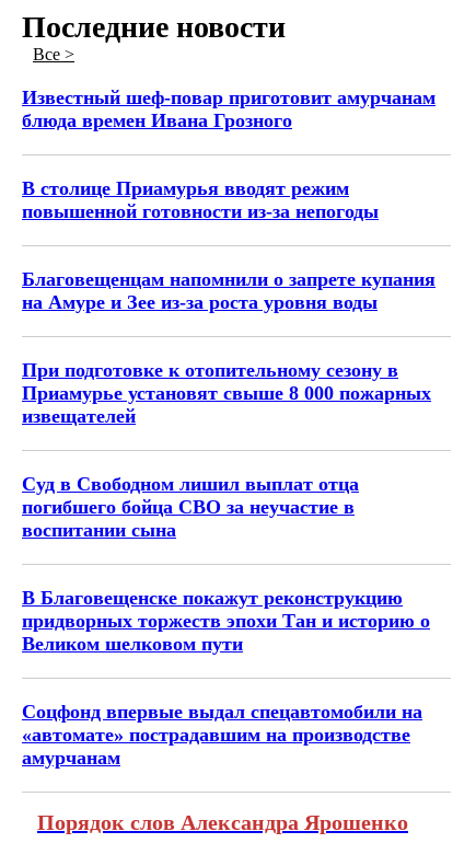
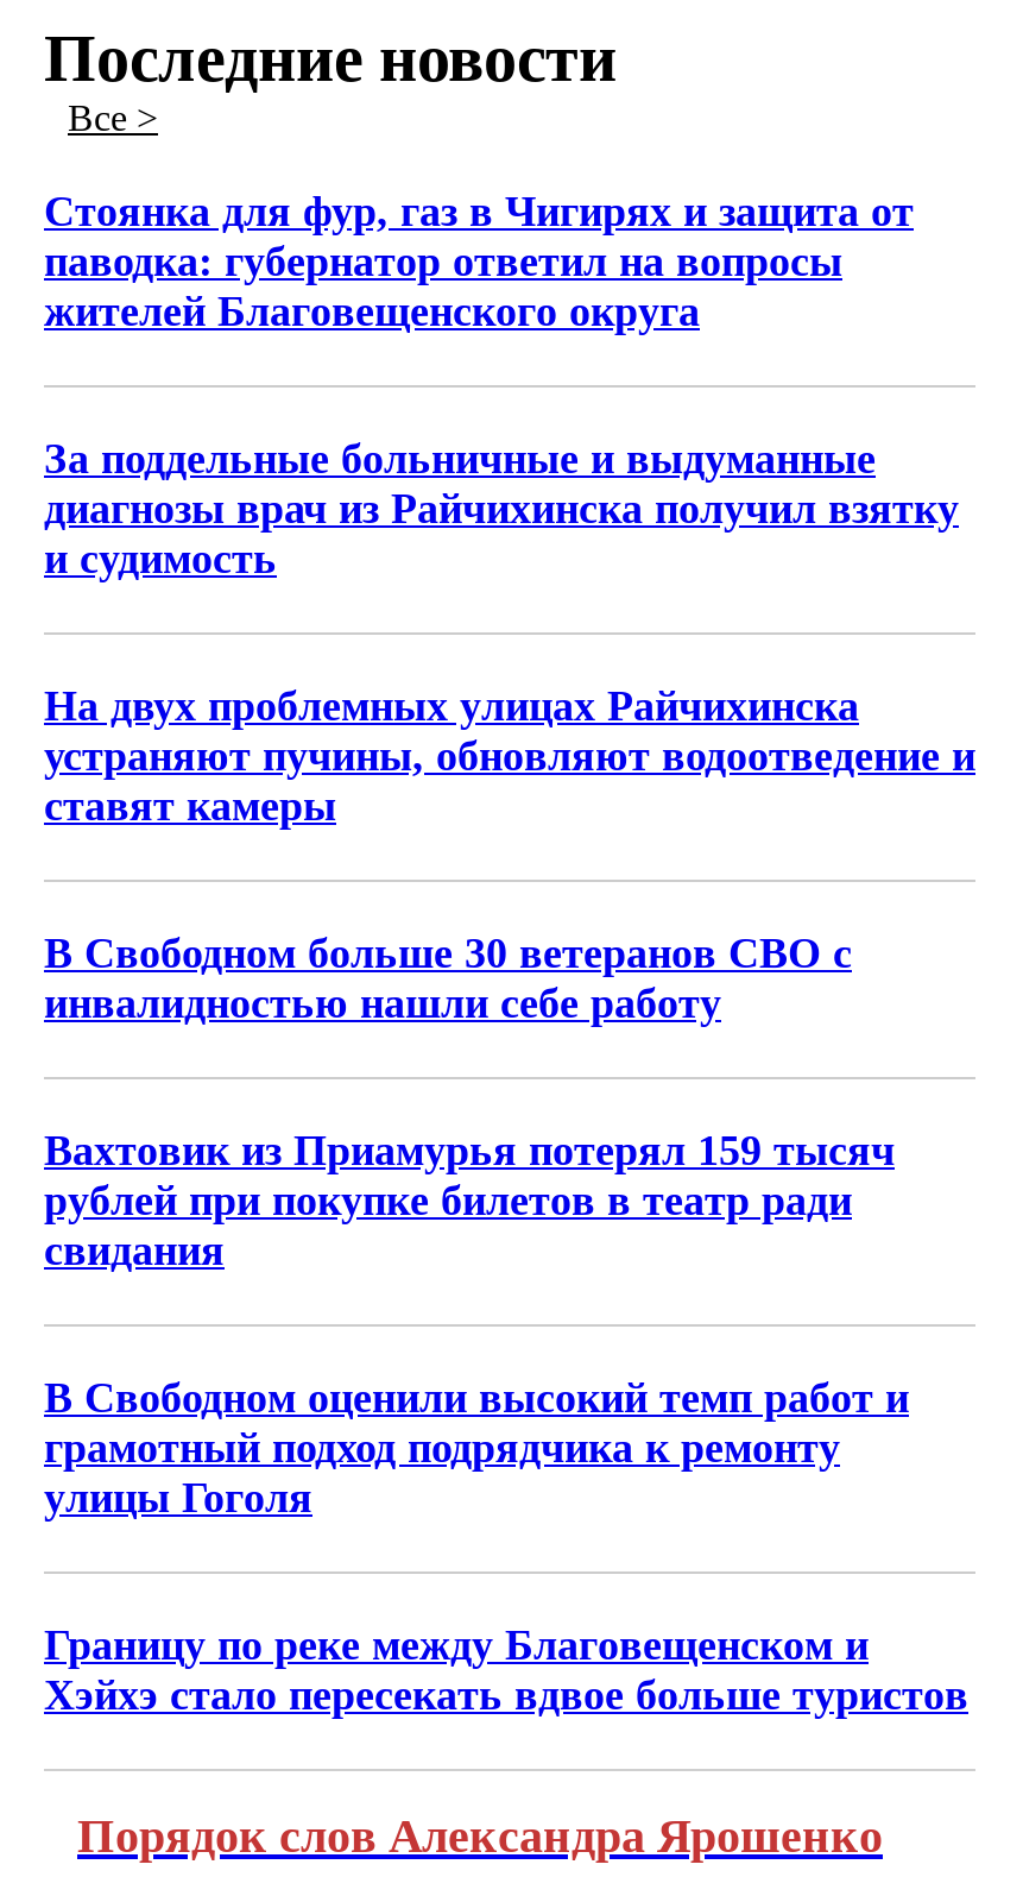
[22,87,436,132] Известный шеф-повар приготовит амурчанам | блюда времен Ивана Грозного -> [44,189,914,336] Стоянка для фур, газ в Чигирях и защита от | паводка: губернатор ответил на вопросы | жителей Благовещенского округа
[22,178,379,223] В столице Приамурья вводят режим | повышенной готовности из-за непогоды -> [44,436,959,583] За поддельные больничные и выдуманные | диагнозы врач из Райчихинска получил взятку | и судимость
[22,269,436,313] Благовещенцам напомнили о запрете купания | на Амуре и Зее из-за роста уровня воды -> [44,683,975,830] На двух проблемных улицах Райчихинска | устраняют пучины, обновляют водоотведение и | ставят камеры
[22,359,431,427] При подготовке к отопительному сезону в | Приамурье установят свыше 8 000 пожарных | извещателей -> [44,930,852,1028] В Свободном больше 30 ветеранов СВО с | инвалидностью нашли себе работу
[22,473,359,541] Суд в Свободном лишил выплат отца | погибшего бойца СВО за неучастие в | воспитании сына -> [44,1128,895,1275] Вахтовик из Приамурья потерял 159 тысяч | рублей при покупке билетов в театр ради | свидания
[22,587,430,655] В Благовещенске покажут реконструкцию | придворных торжеств эпохи Тан и историю о | Великом шелковом пути -> [44,1375,909,1522] В Свободном оценили высокий темп работ и | грамотный подход подрядчика к ремонту | улицы Гоголя
[22,701,422,769] Соцфонд впервые выдал спецавтомобили на | «автомате» пострадавшим на производстве | амурчанам -> [44,1622,968,1720] Границу по реке между Благовещенском и | Хэйхэ стало пересекать вдвое больше туристов

